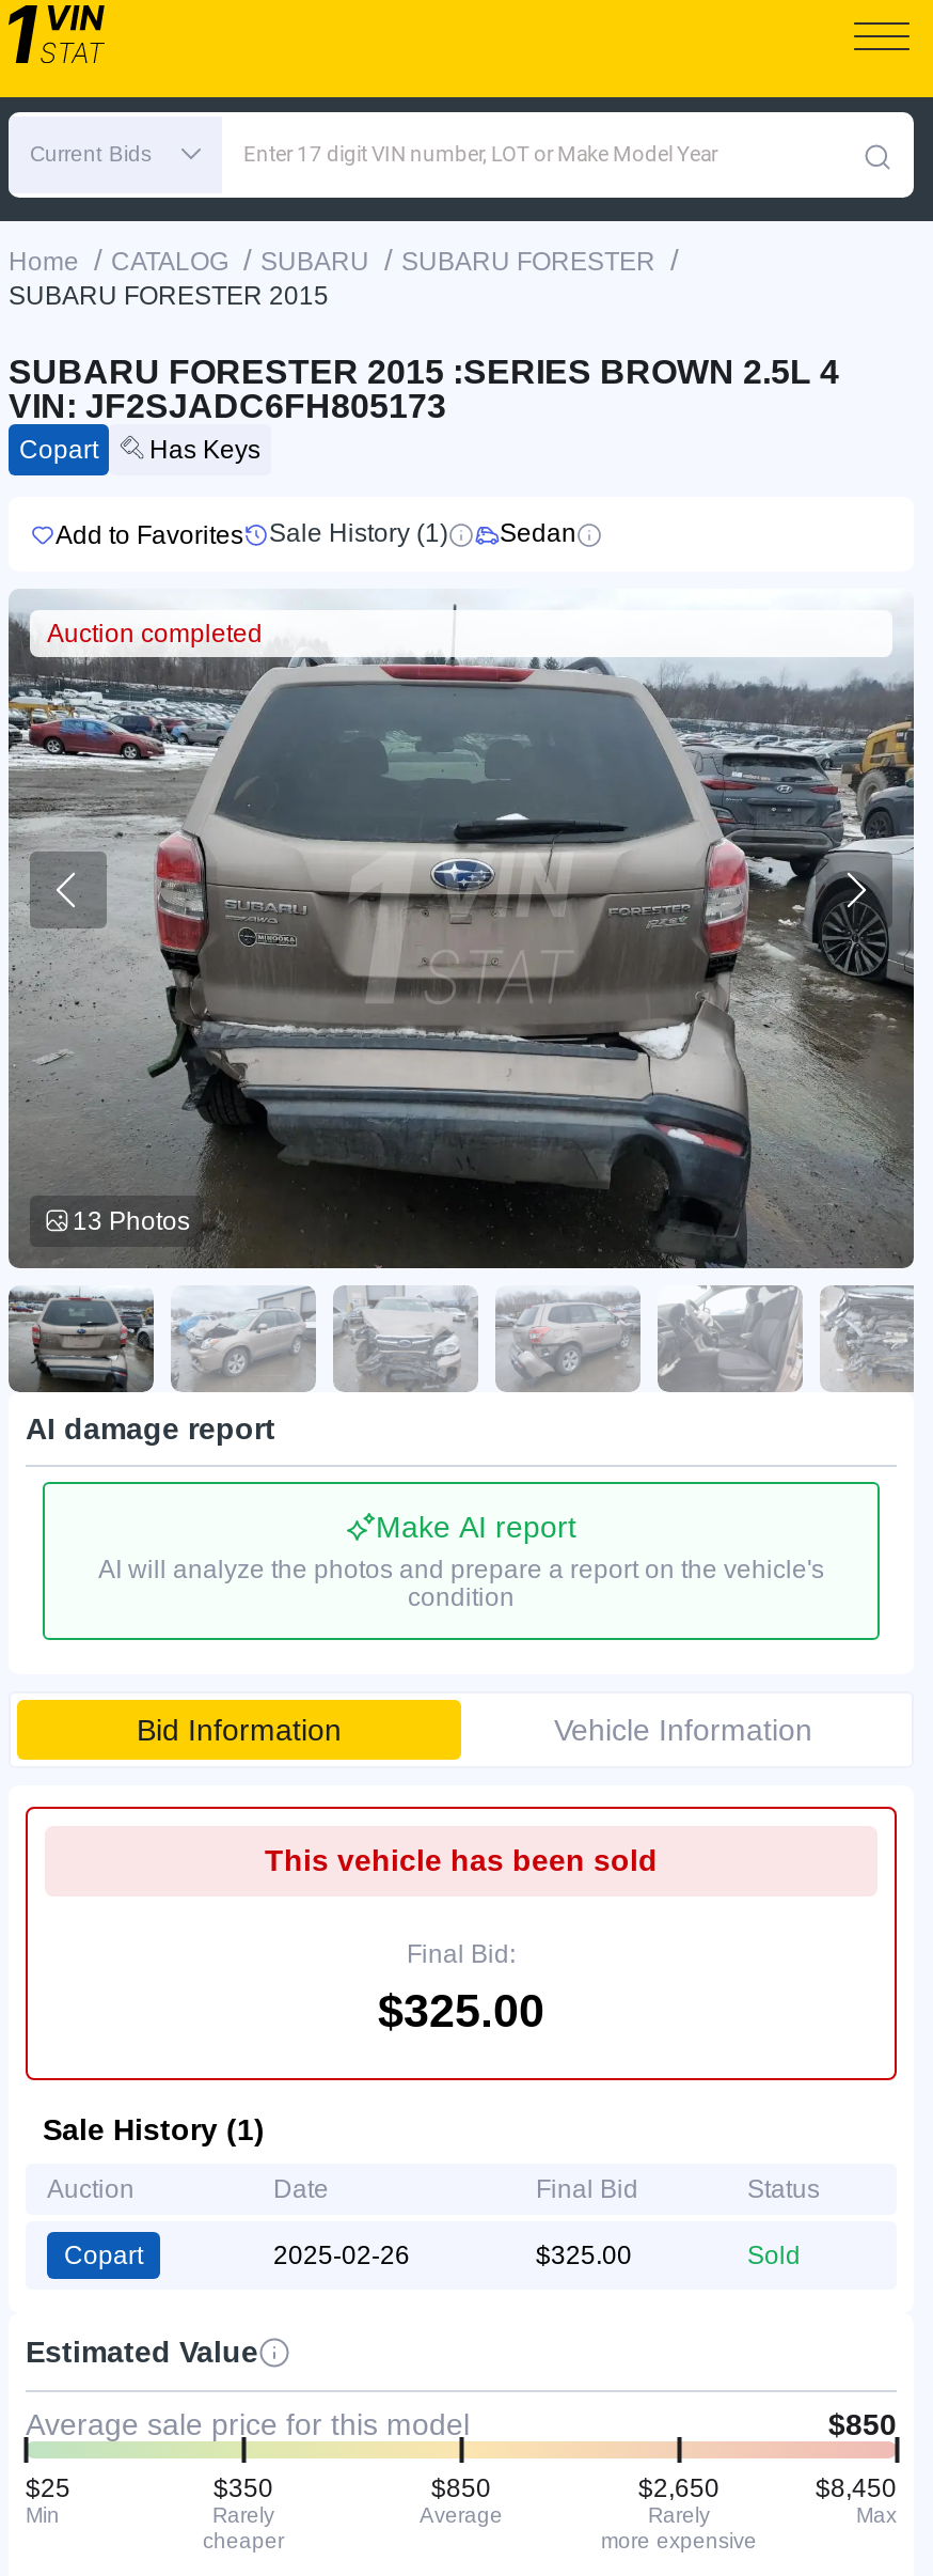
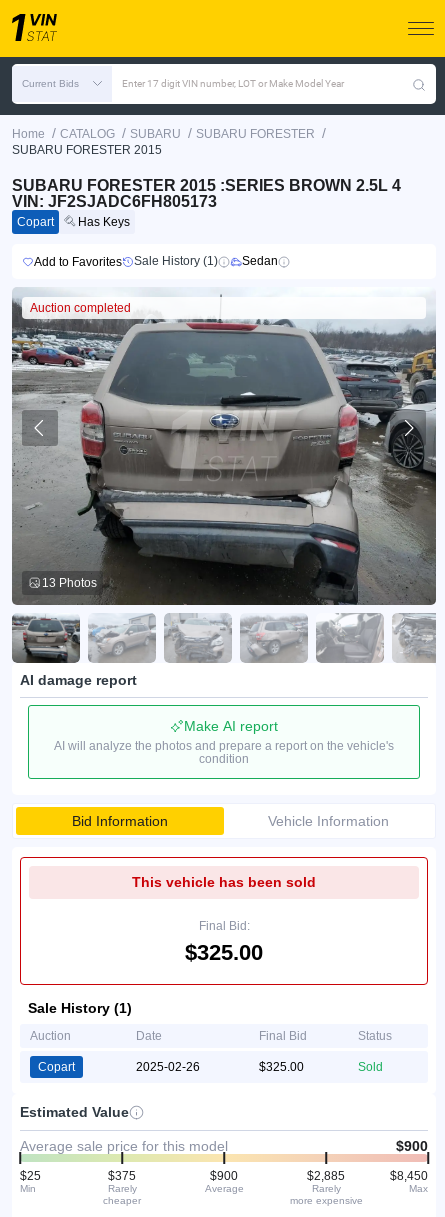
[828,2407,897,2441] $850 -> [396,1138,428,1154] $900
[214,2473,273,2503] $350 -> [108,1169,136,1183] $375
[431,2473,491,2503] $850 -> [210,1169,238,1183] $900
[638,2473,719,2503] $2,650 -> [307,1169,345,1183] $2,885

